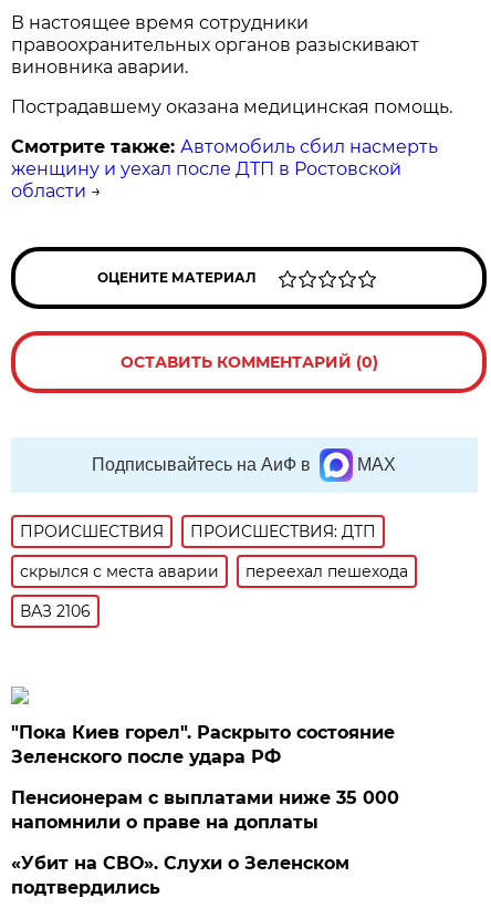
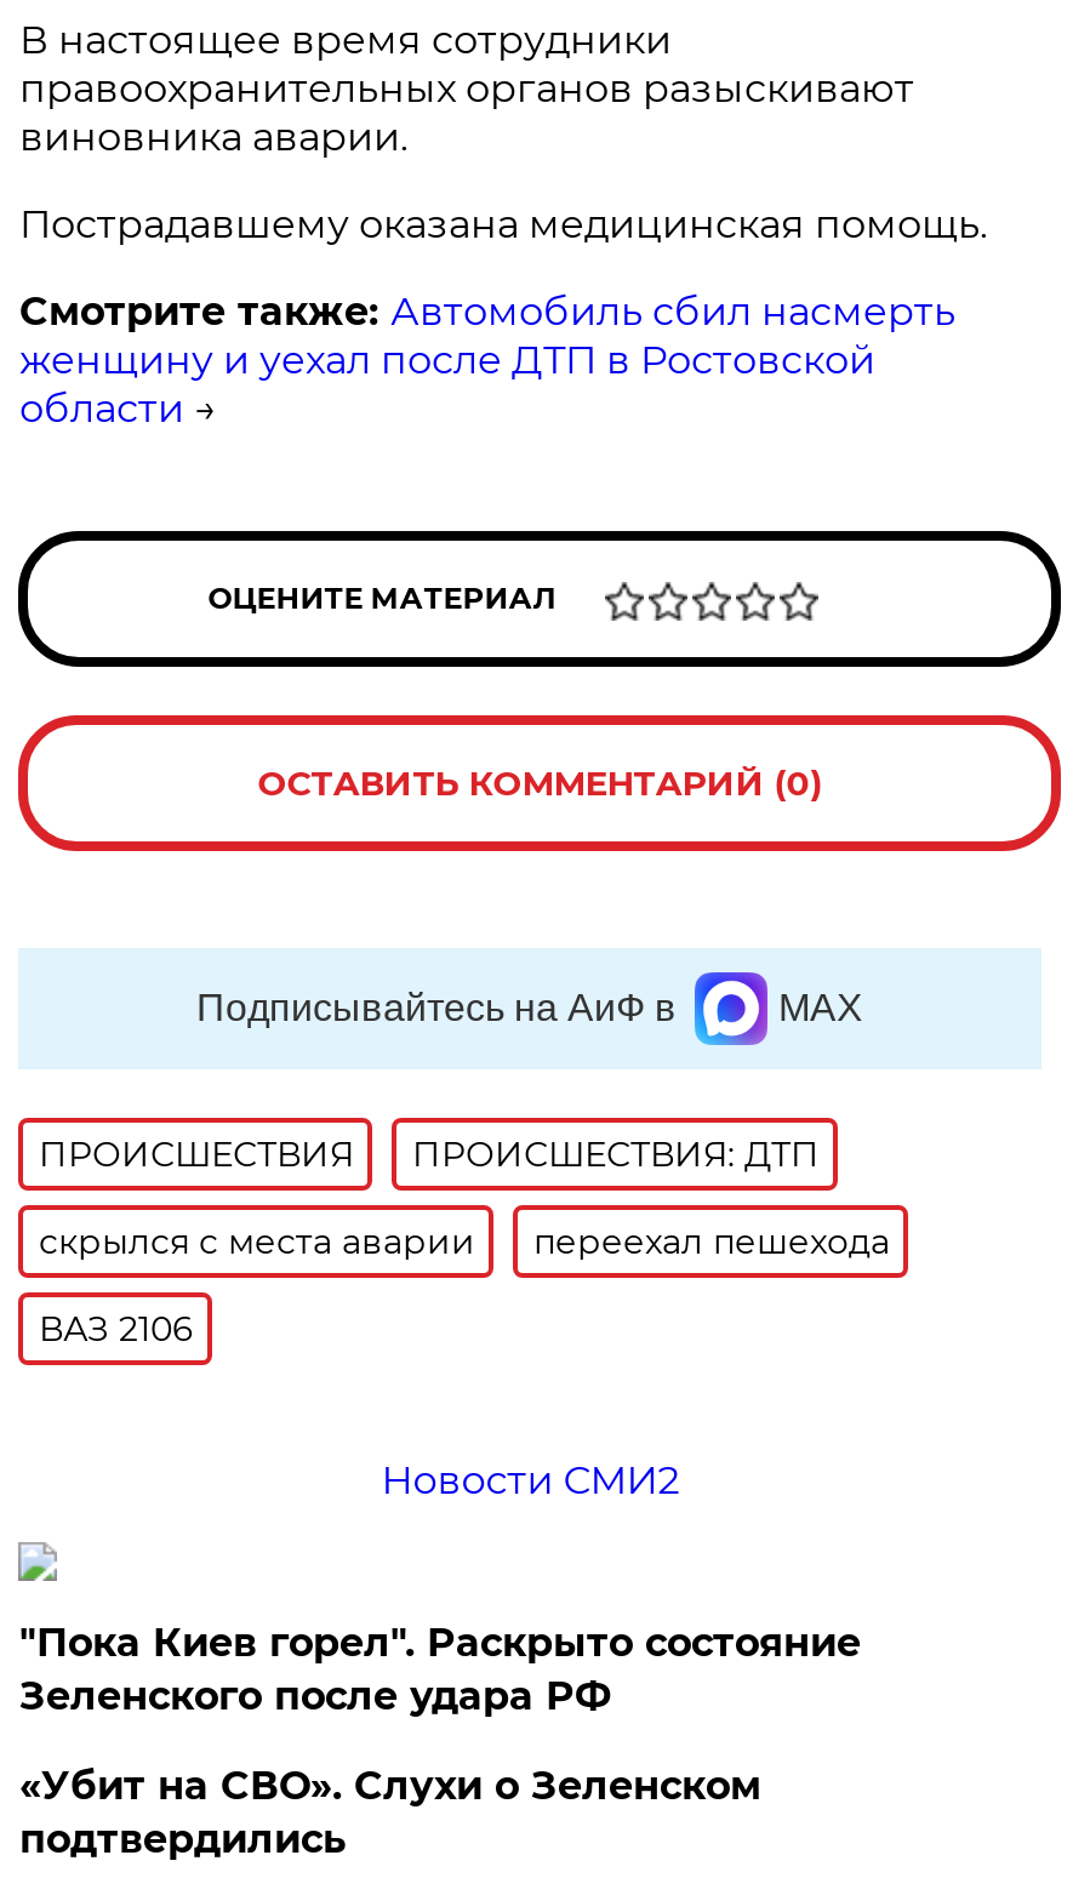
none -> [381,1457,679,1503] Новости СМИ2
moved [12,722,395,767] -> [19,1620,861,1719]: "Пока Киев горел". Раскрыто состояние | Зеленского после удара РФ
[12,787,400,833] Пенсионерам с выплатами ниже 35 000 | напомнили о праве на доплаты -> none

